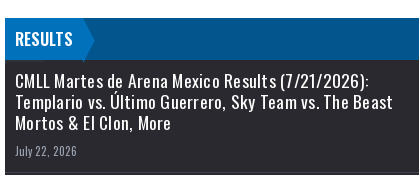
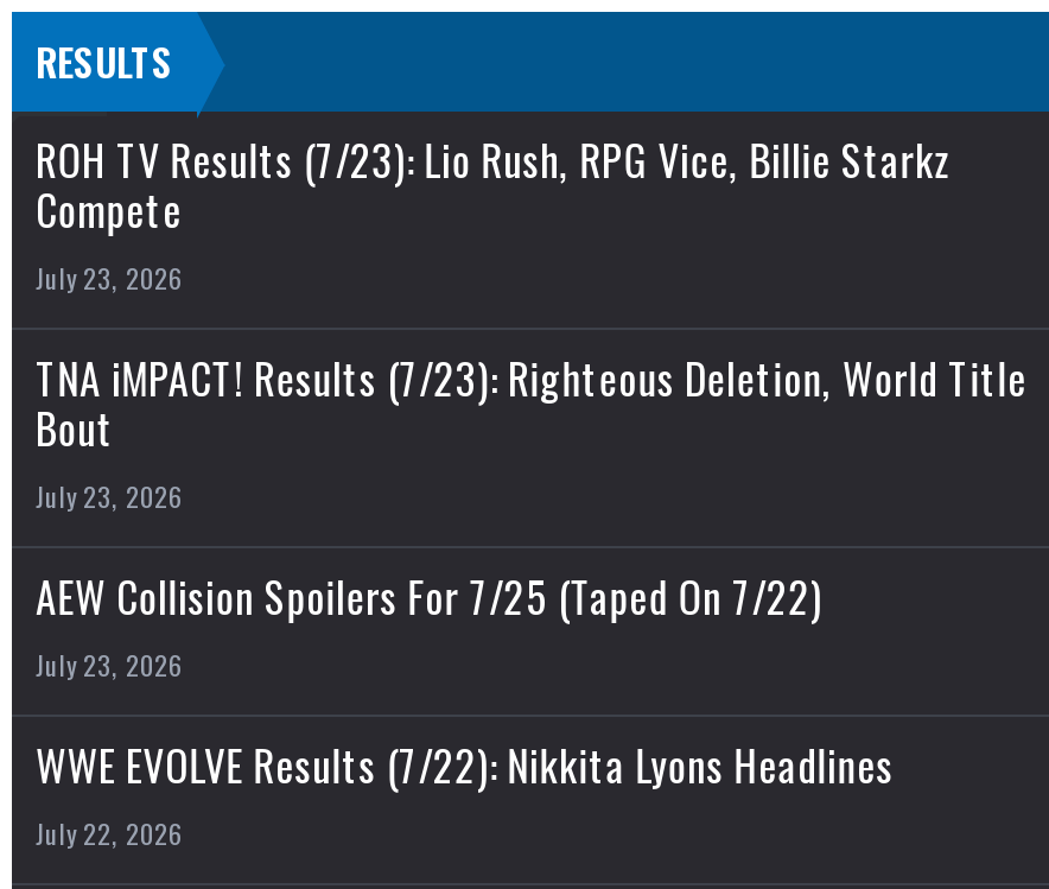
[15,67,393,135] CMLL Martes de Arena Mexico Results (7/21/2026): | Templario vs. Último Guerrero, Sky Team vs. The Beast | Mortos & El Clon, More -> [36,127,1027,795] ROH TV Results (7/23): Lio Rush, RPG Vice, Billie Starkz | Compete | July 23, 2026 | TNA iMPACT! Results (7/23): Righteous Deletion, World Title | Bout | July 23, 2026 | AEW Collision Spoilers For 7/25 (Taped On 7/22) | July 23, 2026 | WWE EVOLVE Results (7/22): Nikkita Lyons Headlines

